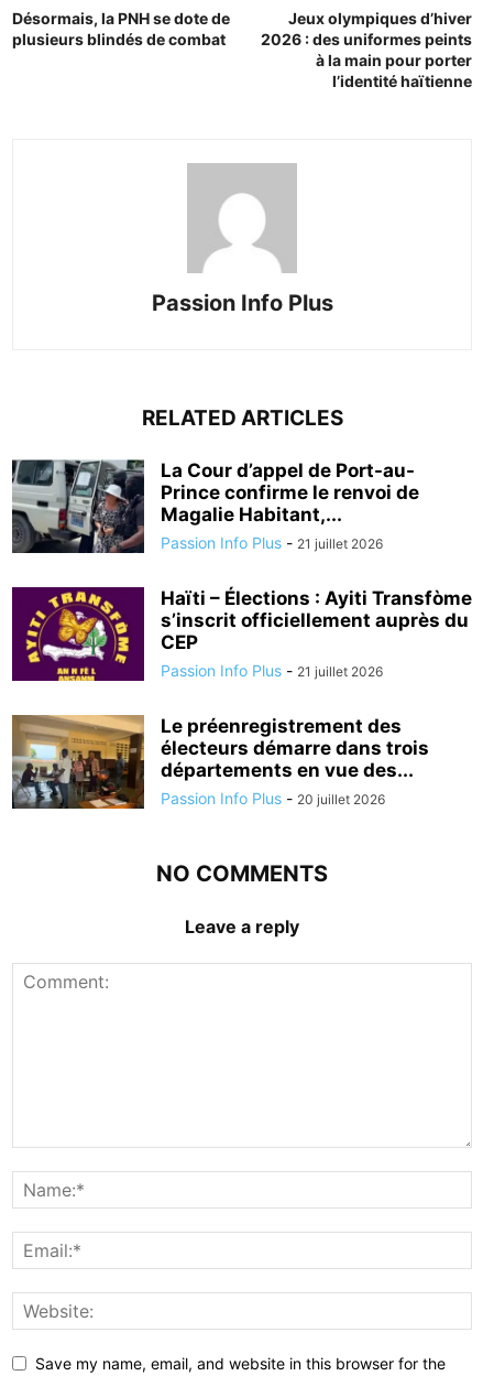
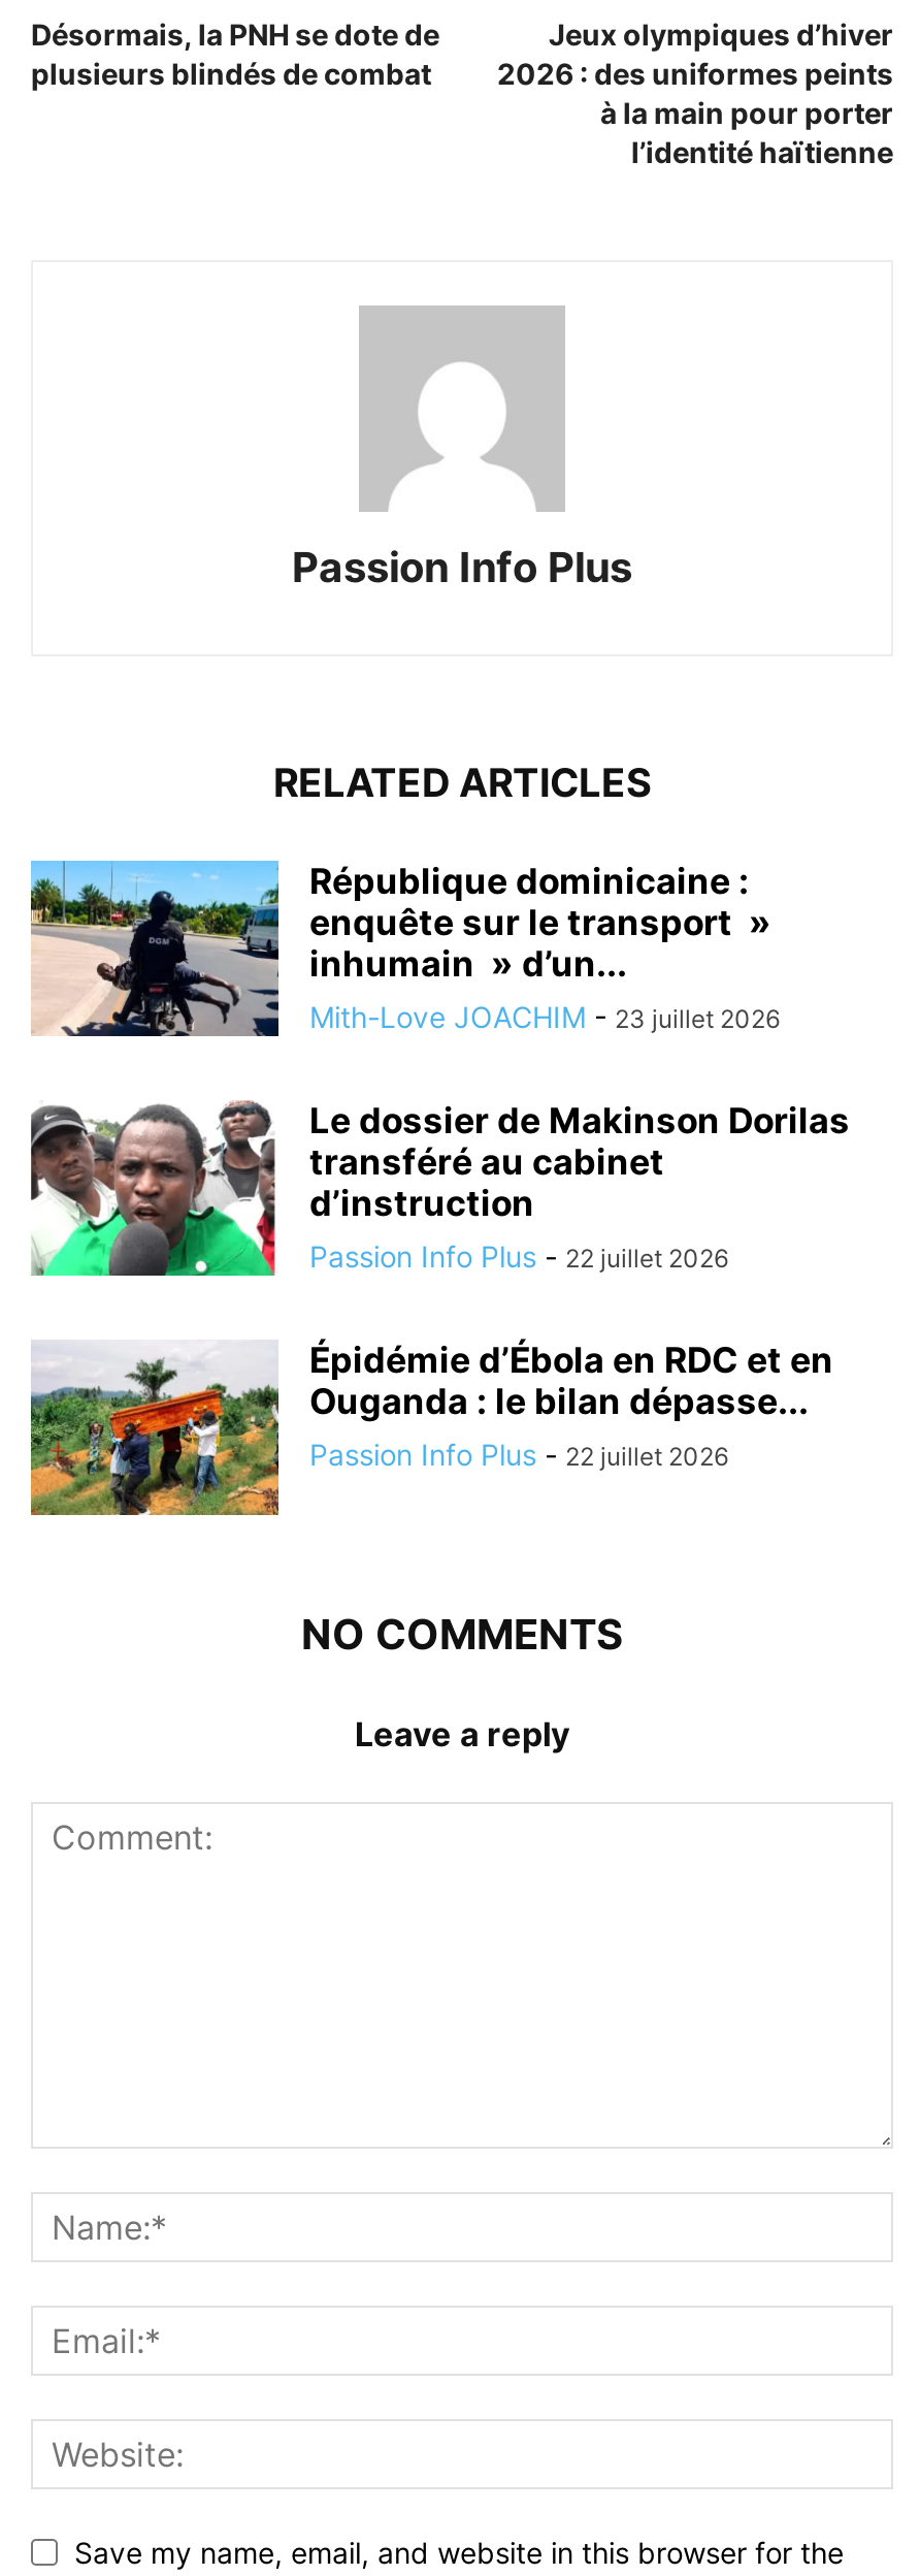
[11,458,419,554] [image] | La Cour d’appel de Port-au- | Prince confirme le renvoi de | Magalie Habitant,... | Passion Info Plus - 21 juillet 2026 -> [31,859,780,1038] [image] | République dominicaine : | enquête sur le transport » | inhumain » d’un... | Mith-Love JOACHIM - 23 juillet 2026
[11,586,472,682] [image] | Haïti – Élections : Ayiti Transfòme | s’inscrit officiellement auprès du | CEP | Passion Info Plus - 21 juillet 2026 -> [29,1100,850,1278] [image] | Le dossier de Makinson Dorilas | transféré au cabinet | d’instruction | Passion Info Plus - 22 juillet 2026
[11,714,429,810] [image] | Le préenregistrement des | électeurs démarre dans trois | départements en vue des... | Passion Info Plus - 20 juillet 2026 -> [29,1340,833,1517] [image] | Épidémie d’Ébola en RDC et en | Ouganda : le bilan dépasse... | Passion Info Plus - 22 juillet 2026

